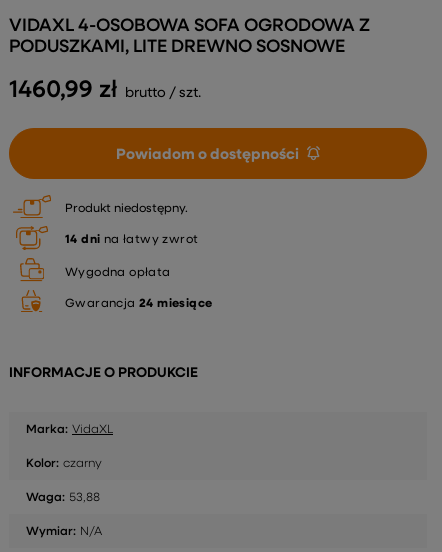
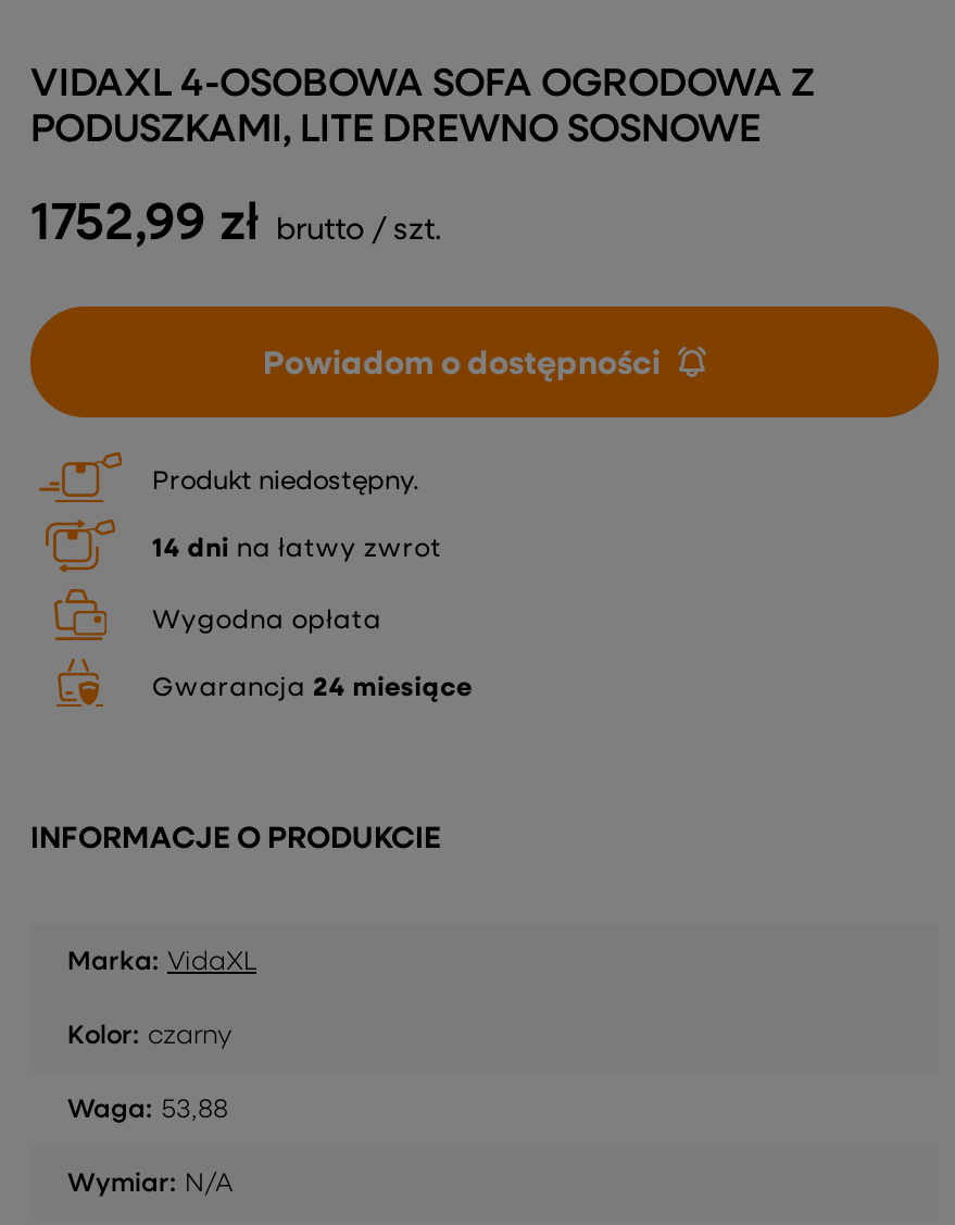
[9,78,201,102] 1460,99 zł brutto /szt. -> [30,198,441,250] 1752,99 zł brutto /szt.

